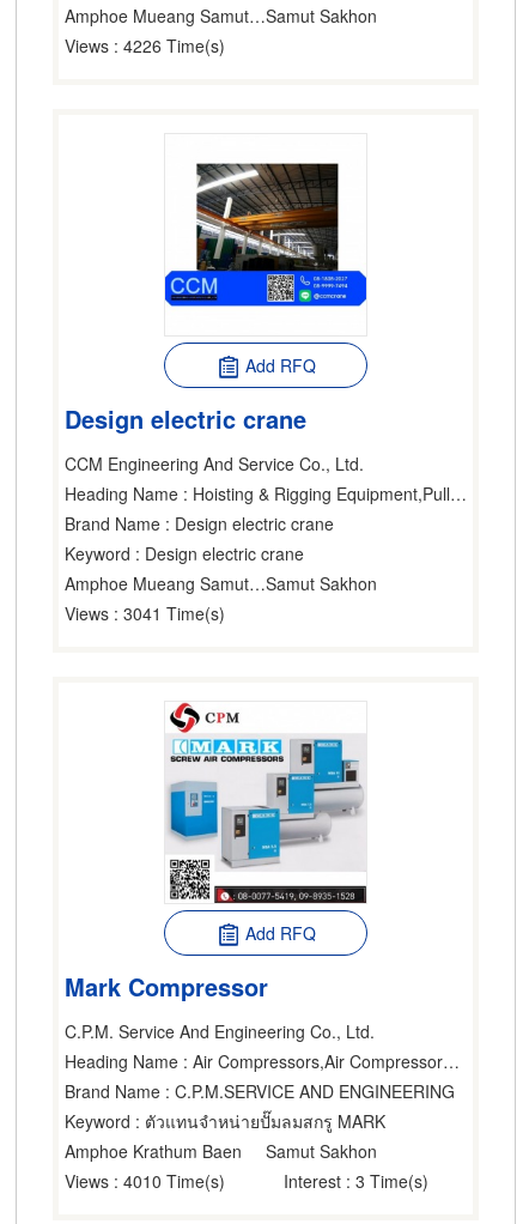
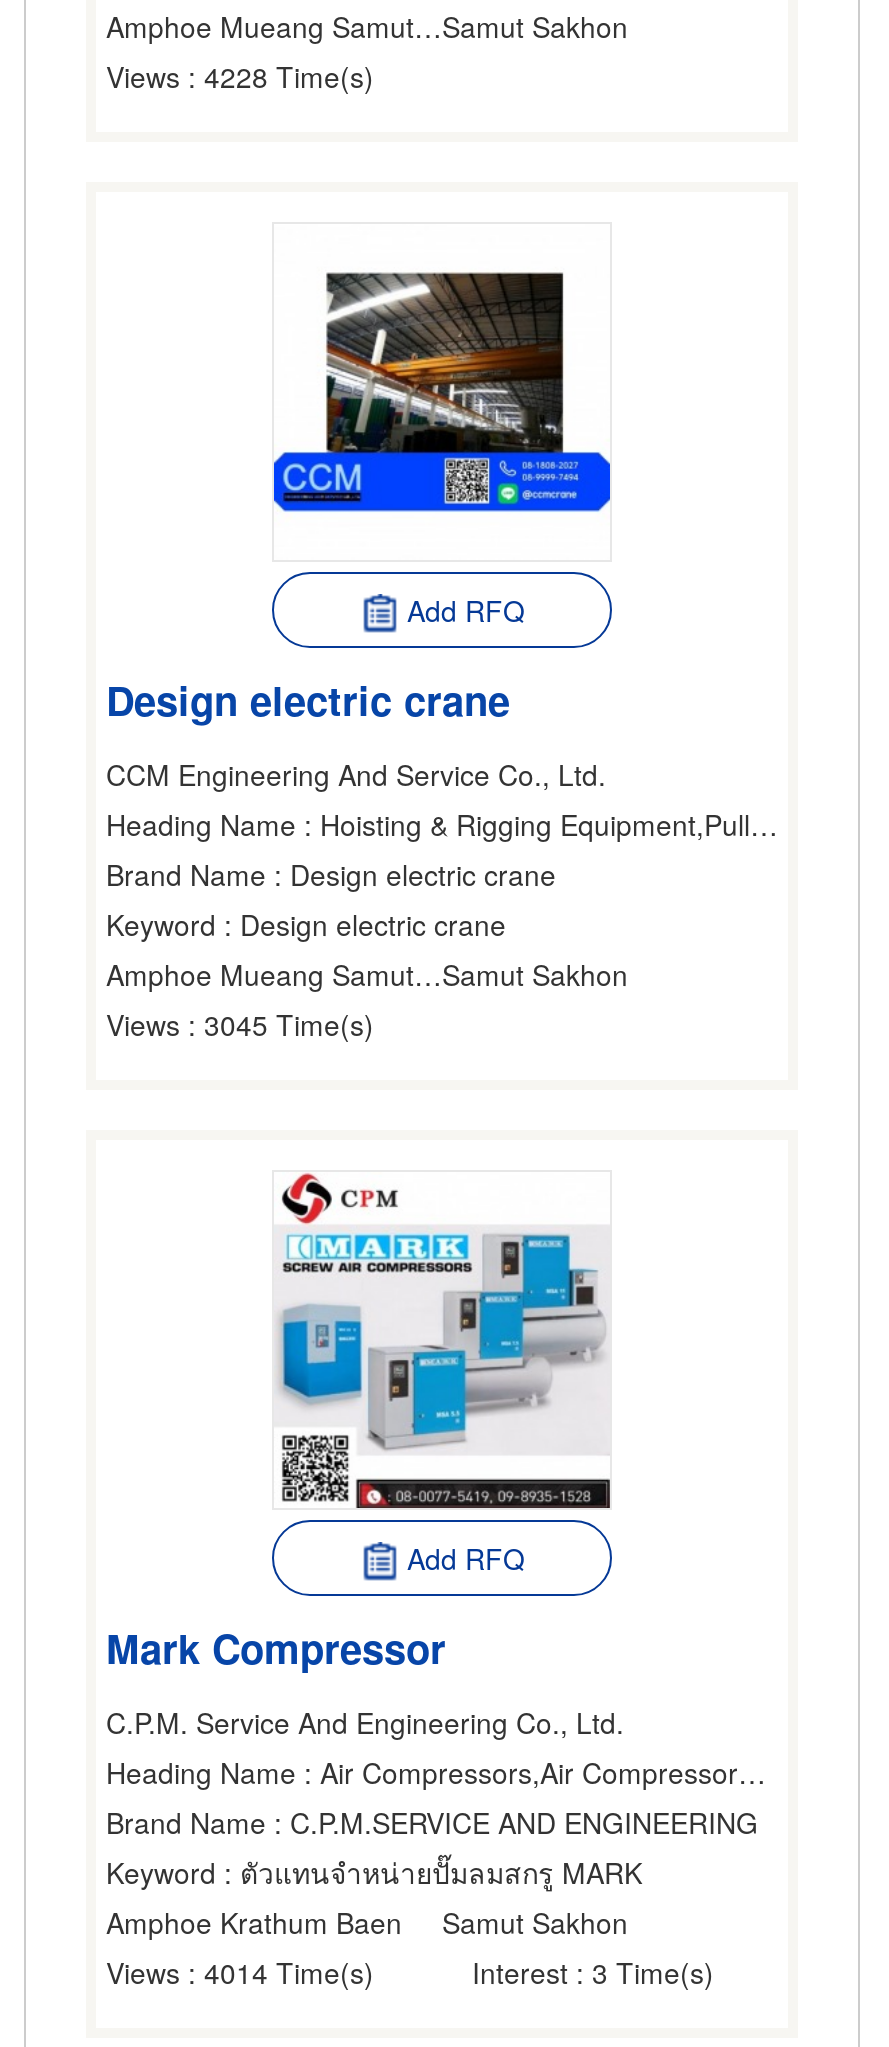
[65,34,225,57] Views: 4226 Time(s) -> [106,56,374,96] Views: 4228 Time(s)
[65,601,225,625] Views: 3041 Time(s) -> [106,1004,374,1044] Views: 3045 Time(s)
[65,1169,225,1193] Views: 4010 Time(s) -> [106,1952,374,1992] Views: 4014 Time(s)

